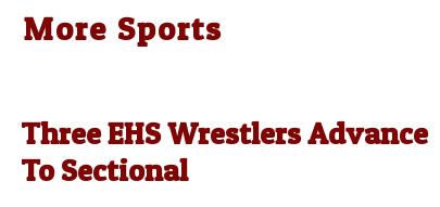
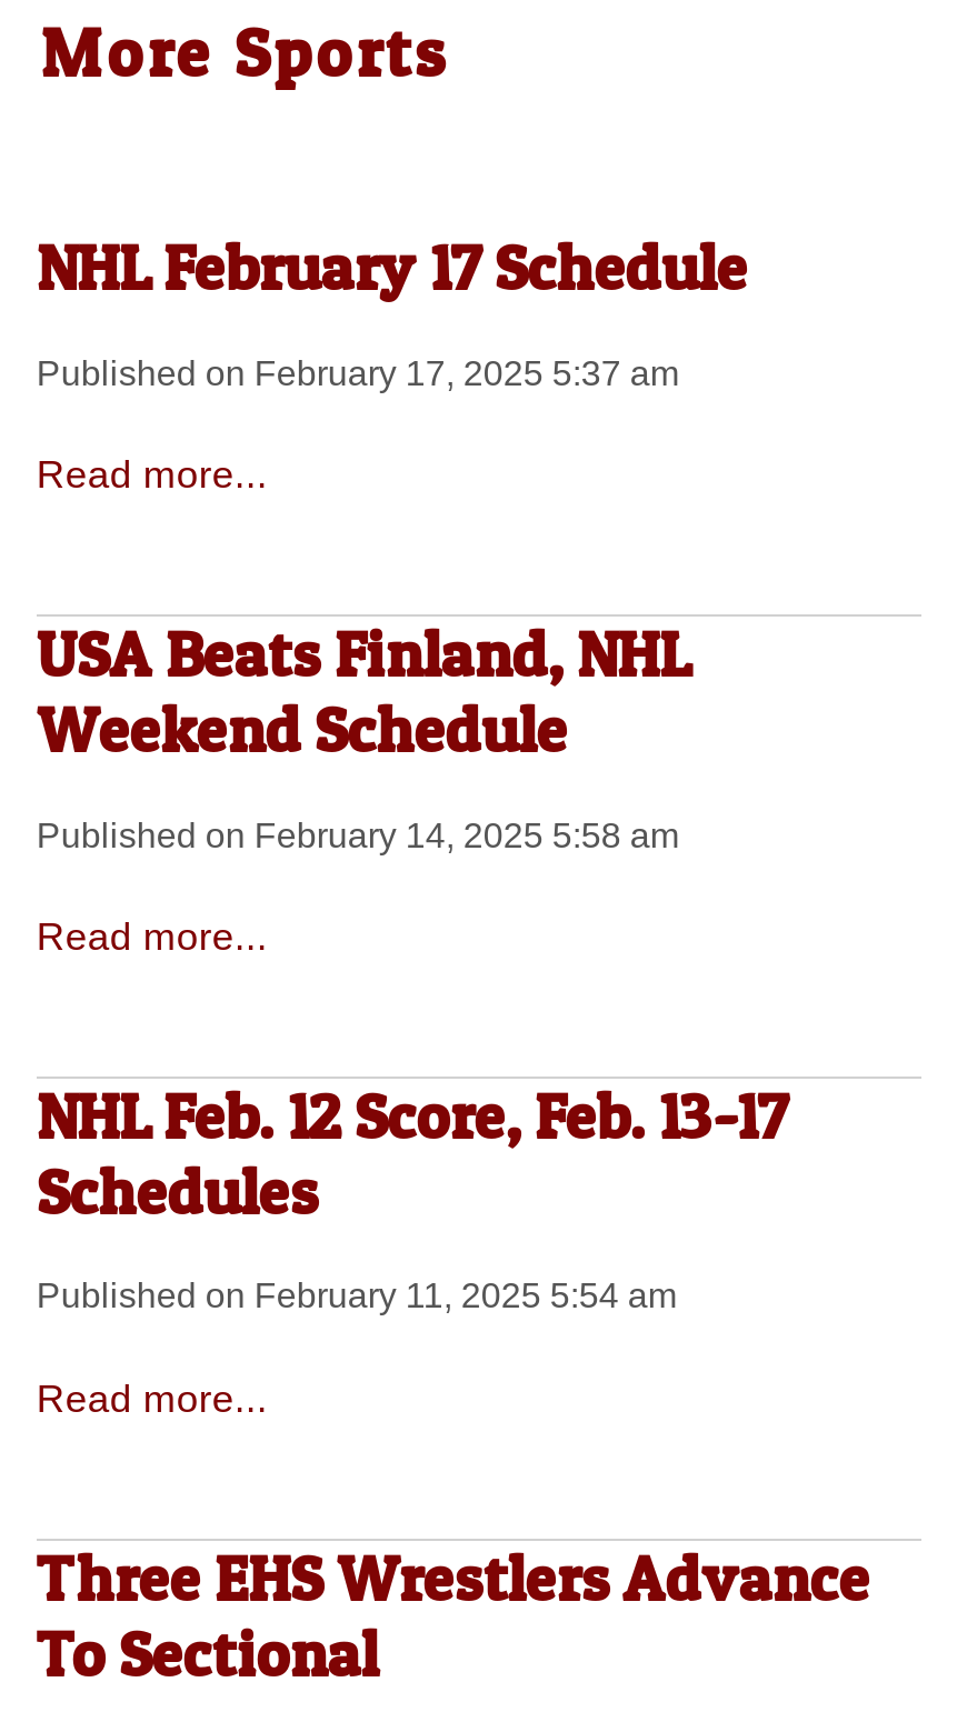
none -> [36,230,788,1420] NHL February 17 Schedule | Published on February 17, 2025 5:37 am | Read more... | USA Beats Finland, NHL | Weekend Schedule | Published on February 14, 2025 5:58 am | Read more... | NHL Feb. 12 Score, Feb. 13-17 | Schedules | Published on February 11, 2025 5:54 am | Read more...

